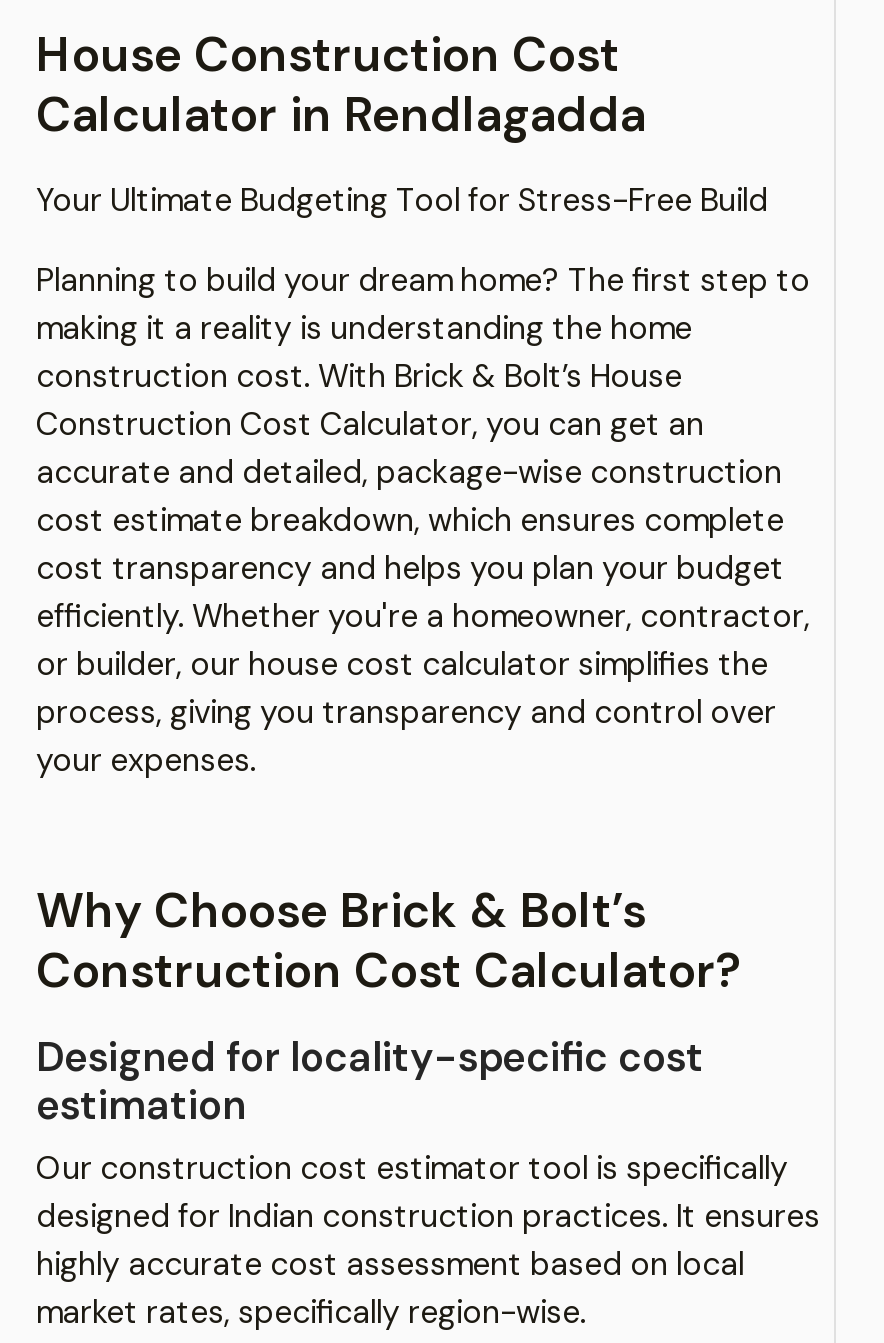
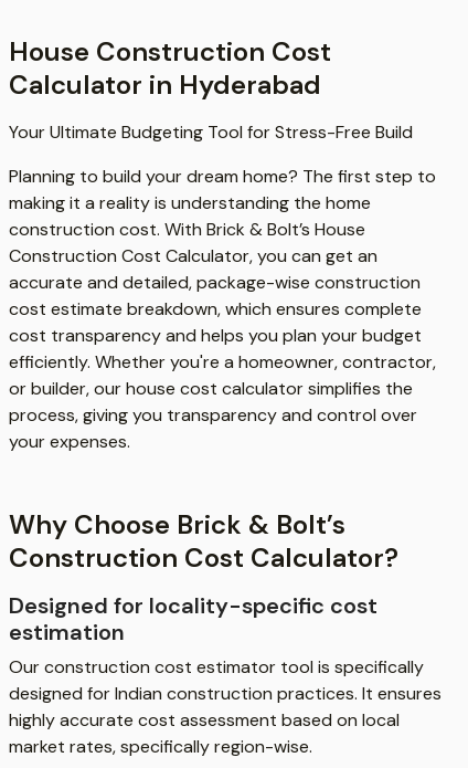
[36,83,646,145] Calculator in Rendlagadda -> [9,68,321,102] Calculator in Hyderabad

